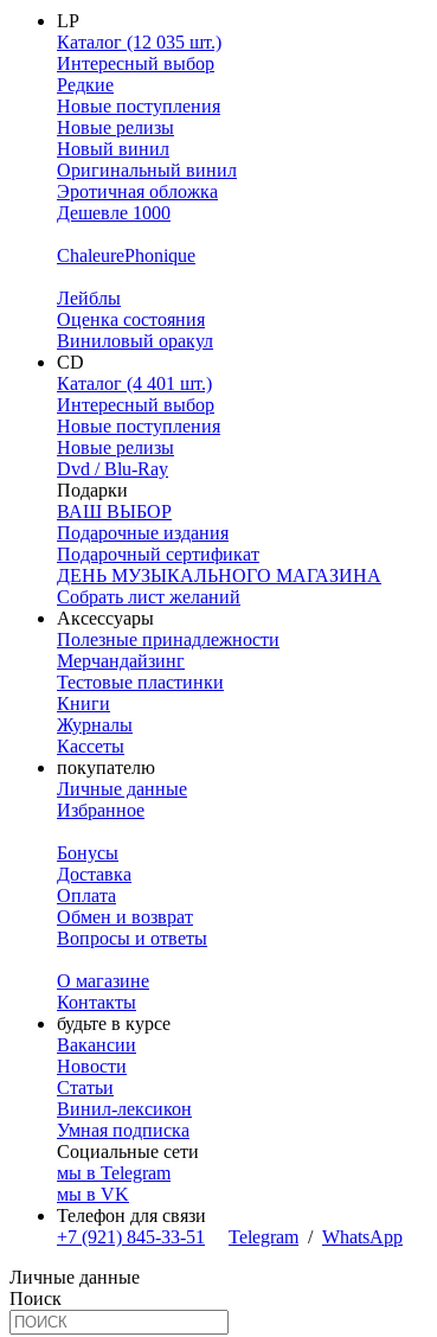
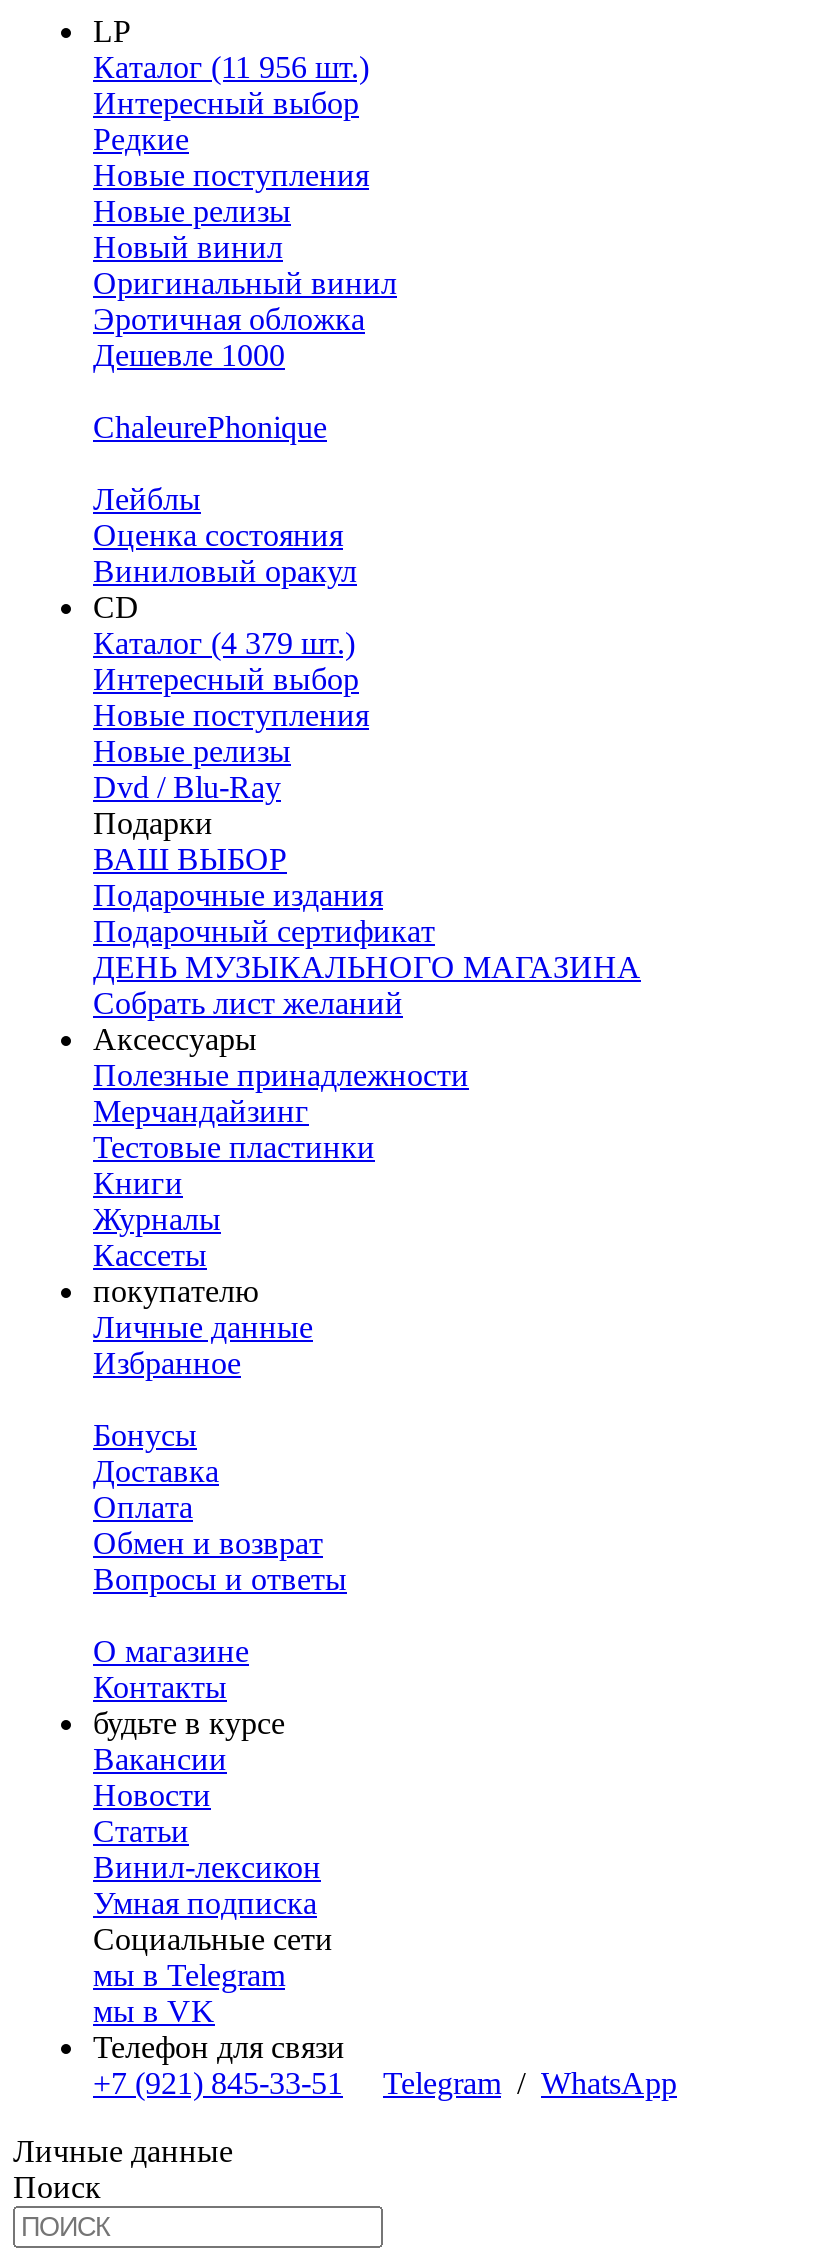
[57,32,221,53] Каталог (12 035 шт.) -> [93,51,369,85] Каталог (11 956 шт.)
[57,374,212,394] Каталог (4 401 шт.) -> [93,627,355,661] Каталог (4 379 шт.)

